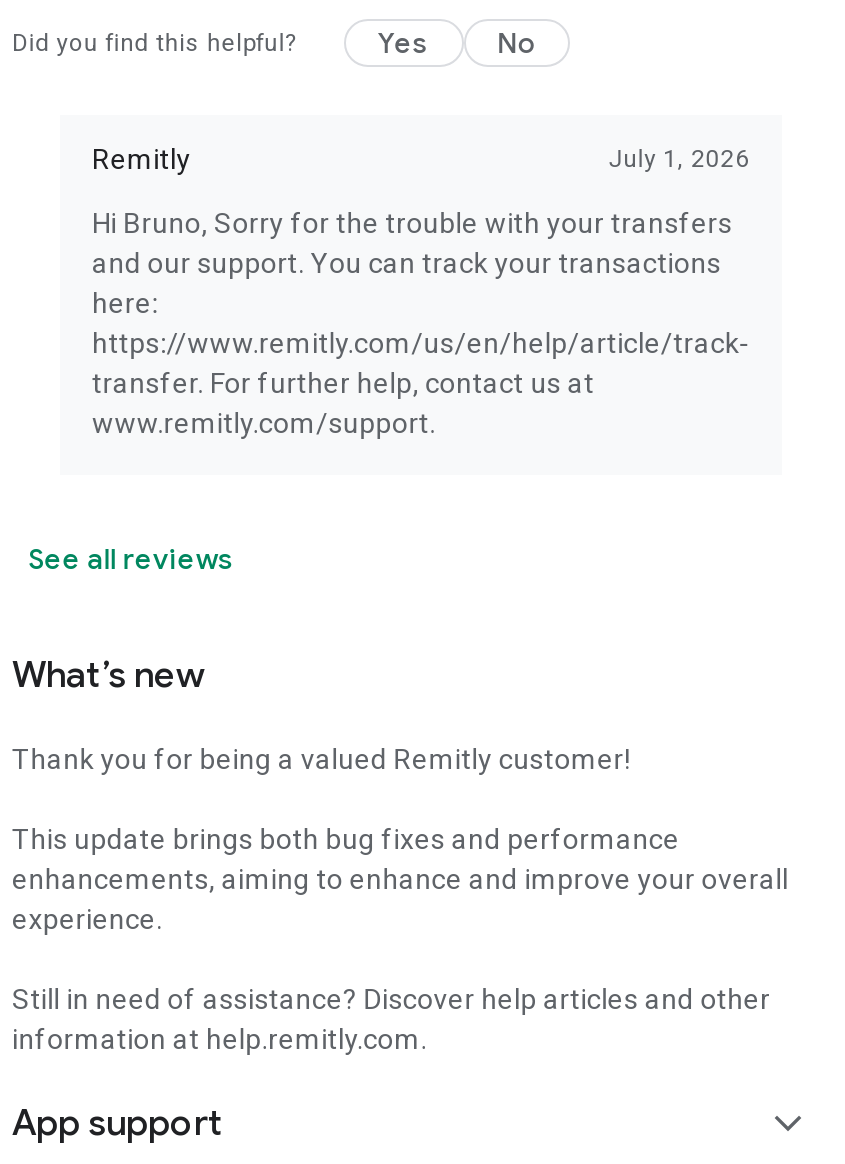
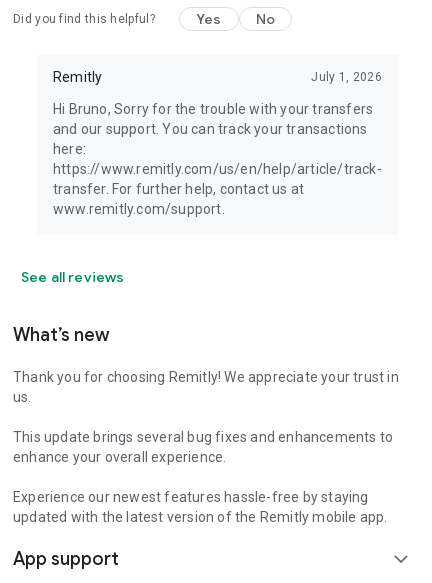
[12,743,630,775] Thank you for being a valued Remitly customer! -> [13,369,399,405] Thank you for choosing Remitly! We appreciate your trust in | us.
[12,823,788,935] This update brings both bug fixes and performance | enhancements, aiming to enhance and improve your overall | experience. -> [13,429,393,465] This update brings several bug fixes and enhancements to | enhance your overall experience.
[12,983,770,1055] Still in need of assistance? Discover help articles and other | information at help.remitly.com. -> [13,489,388,525] Experience our newest features hassle-free by staying | updated with the latest version of the Remitly mobile app.

